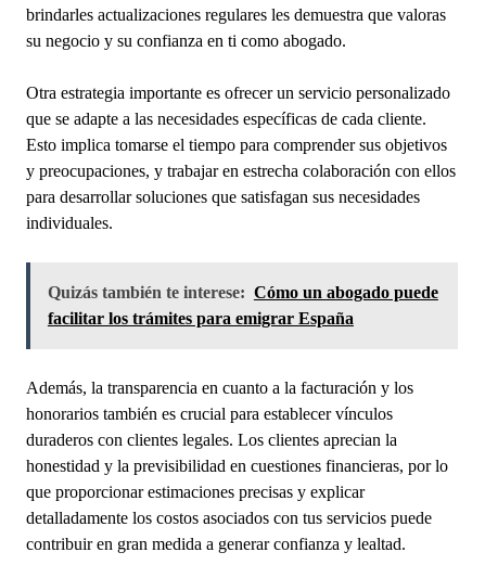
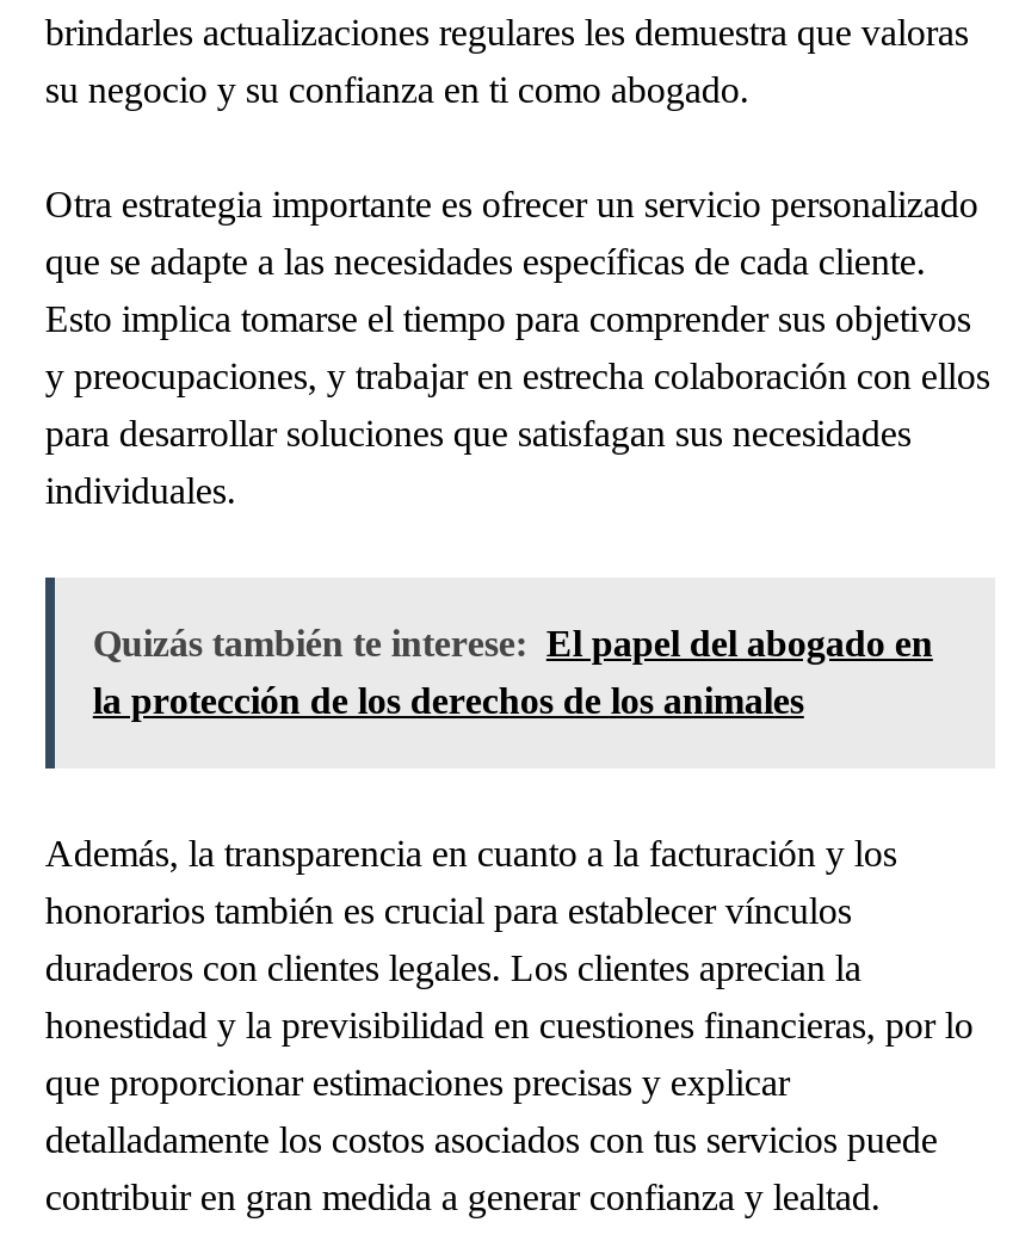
[48,283,438,327] Quizás también te interese: Cómo un abogado puede | facilitar los trámites para emigrar España -> [93,622,933,720] Quizás también te interese: El papel del abogado en | la protección de los derechos de los animales

